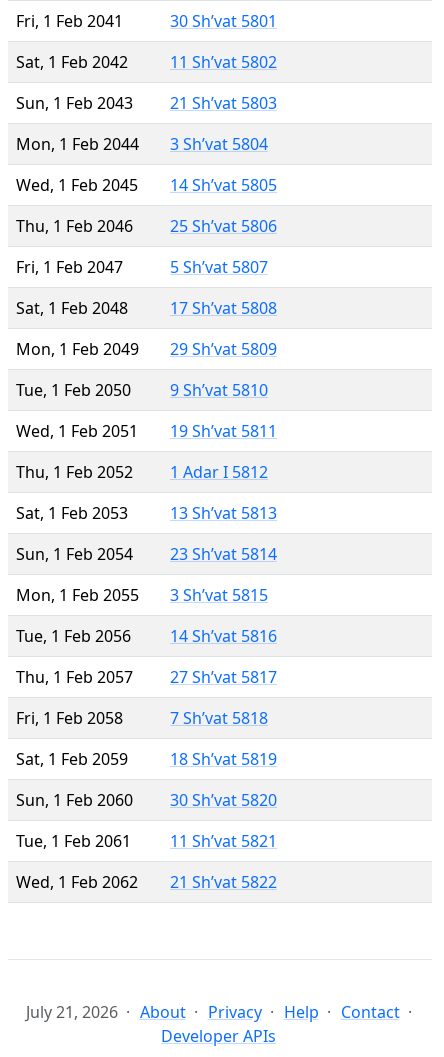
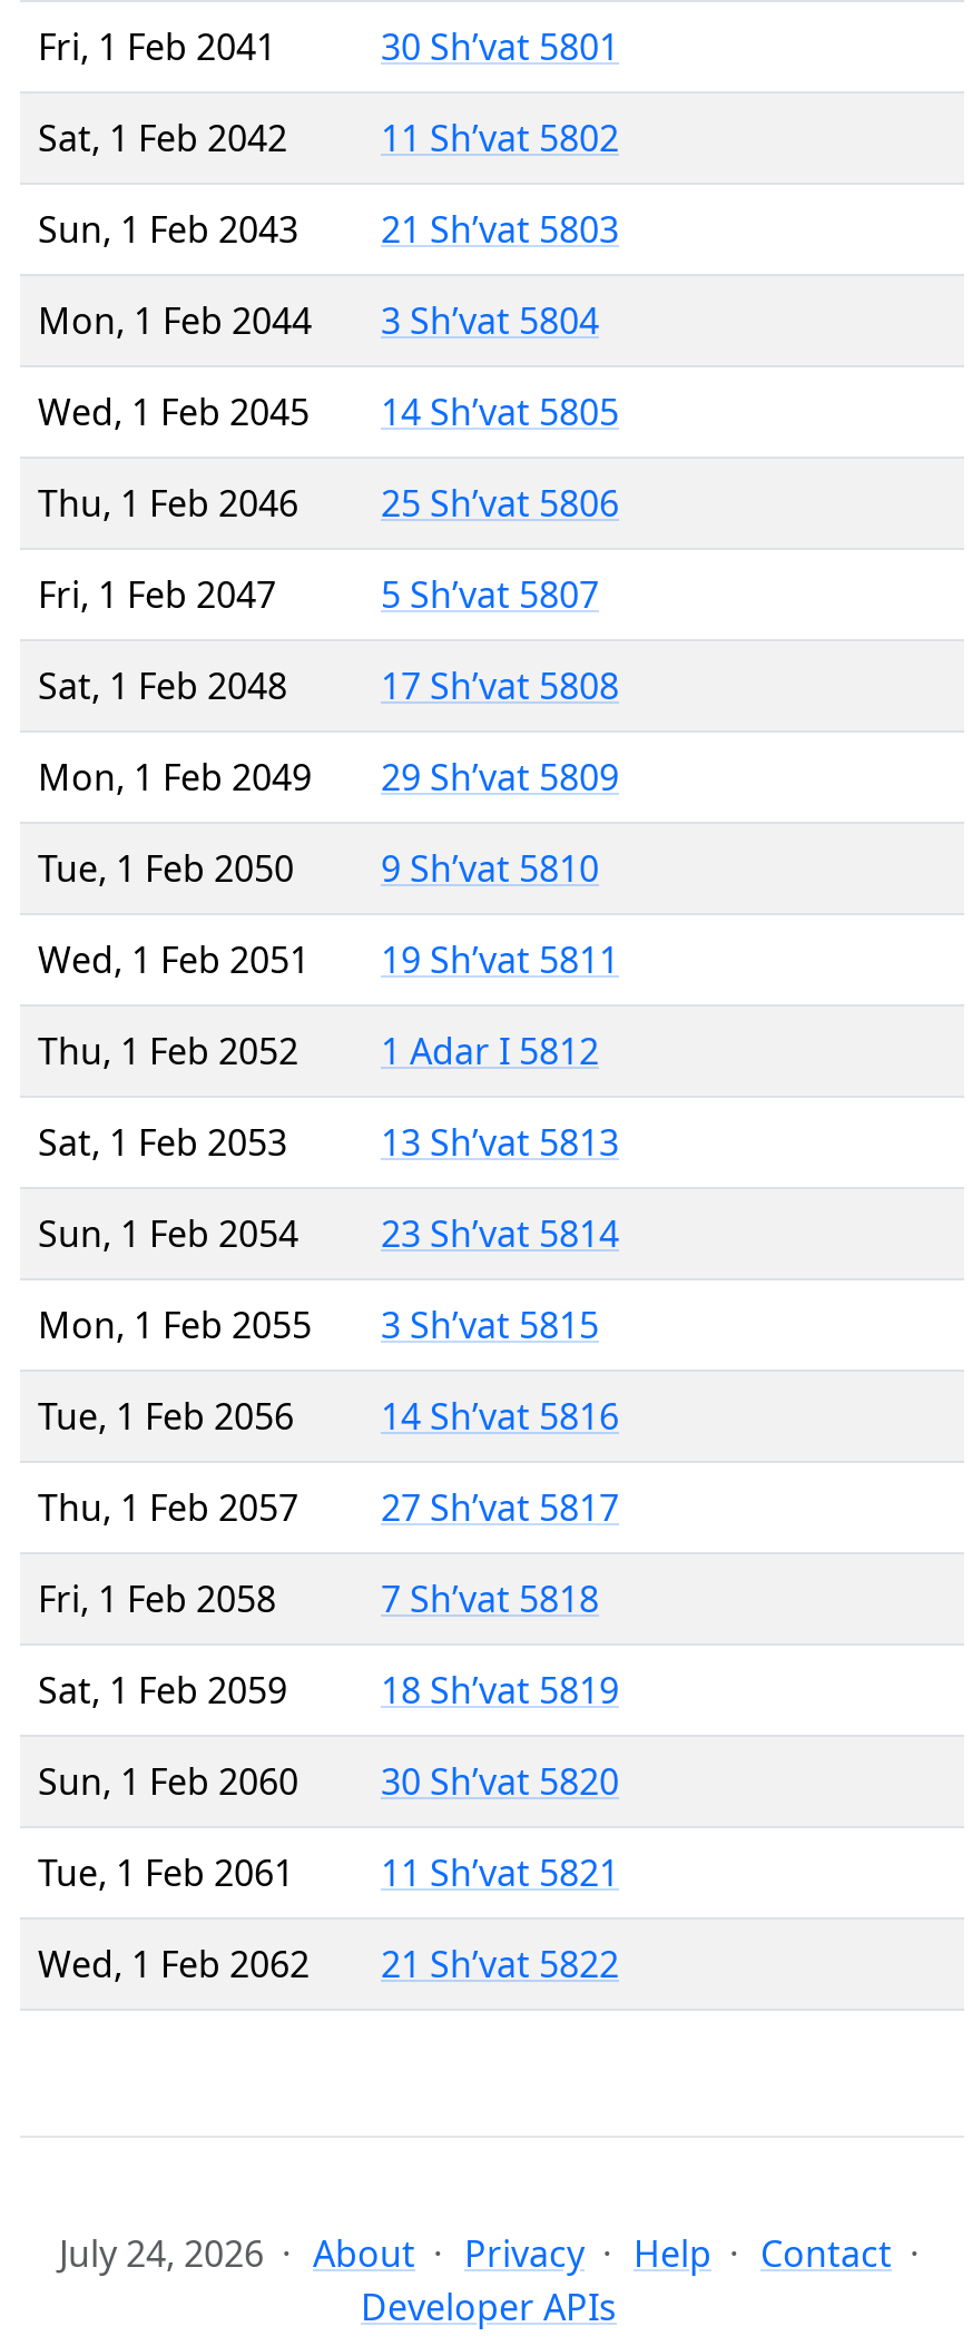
[25,1001,399,1023] July 21, 2026 About Privacy Help Contact -> [59,2229,892,2278] July 24, 2026 About Privacy Help Contact

